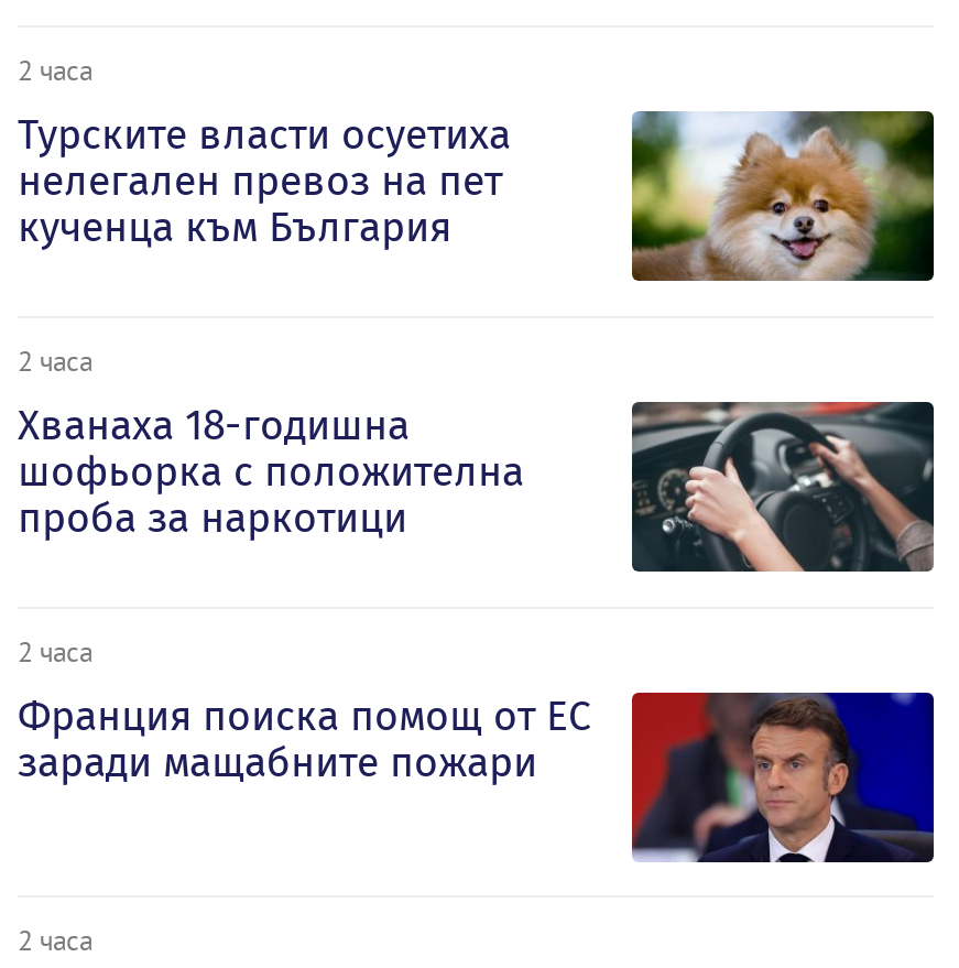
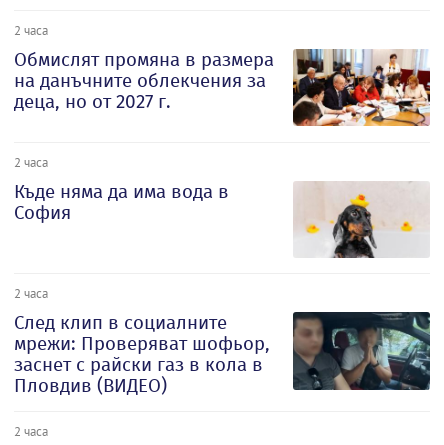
[18,109,511,252] Турските власти осуетиха | нелегален превоз на пет | кученца към България -> [14,48,274,113] Обмислят промяна в размера | на данъчните облекчения за | деца, но от 2027 г.
[630,109,936,283] [image] -> [292,49,431,127] [image]
[18,399,524,542] Хванаха 18-годишна | шофьорка с положителна | проба за наркотици -> [14,180,229,224] Къде няма да има вода в | София
[630,400,936,574] [image] -> [293,181,430,259] [image]
[18,689,936,862] [image] | Франция поиска помощ от ЕС | заради мащабните пожари -> [14,311,431,397] [image] | След клип в социалните | мрежи: Проверяват шофьор, | заснет с райски газ в кола в | Пловдив (ВИДЕО)

